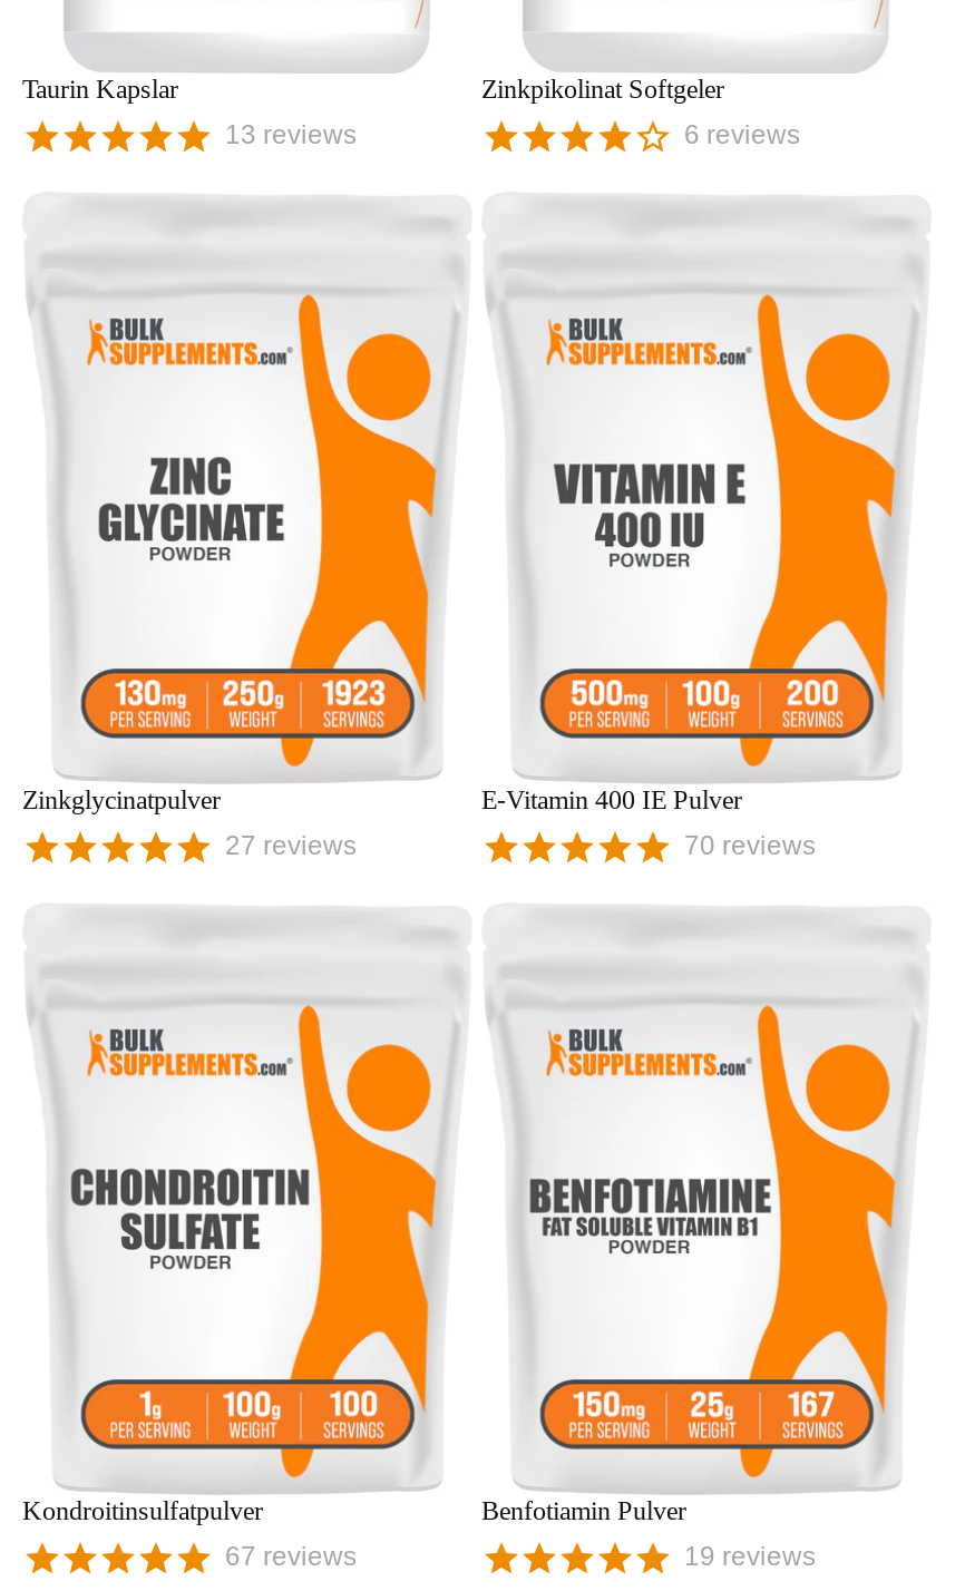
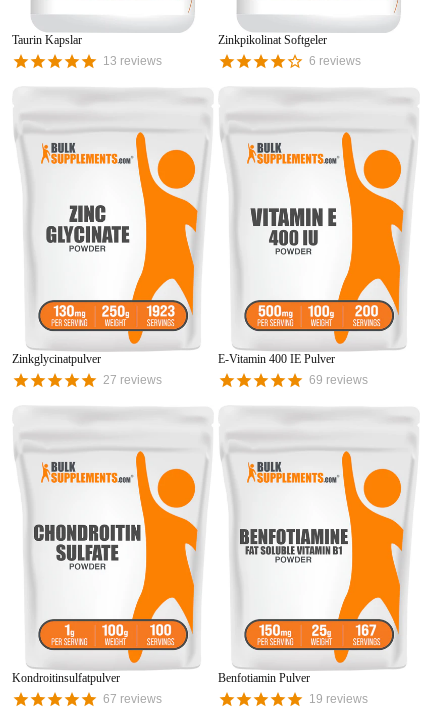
[684,830,816,861] 70 reviews -> [309,373,368,387] 69 reviews

